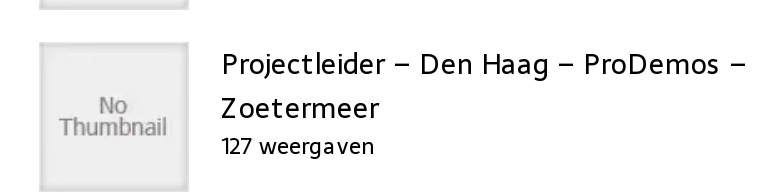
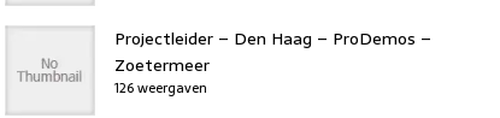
[221,128,375,164] 127 weergaven -> [114,77,207,99] 126 weergaven

